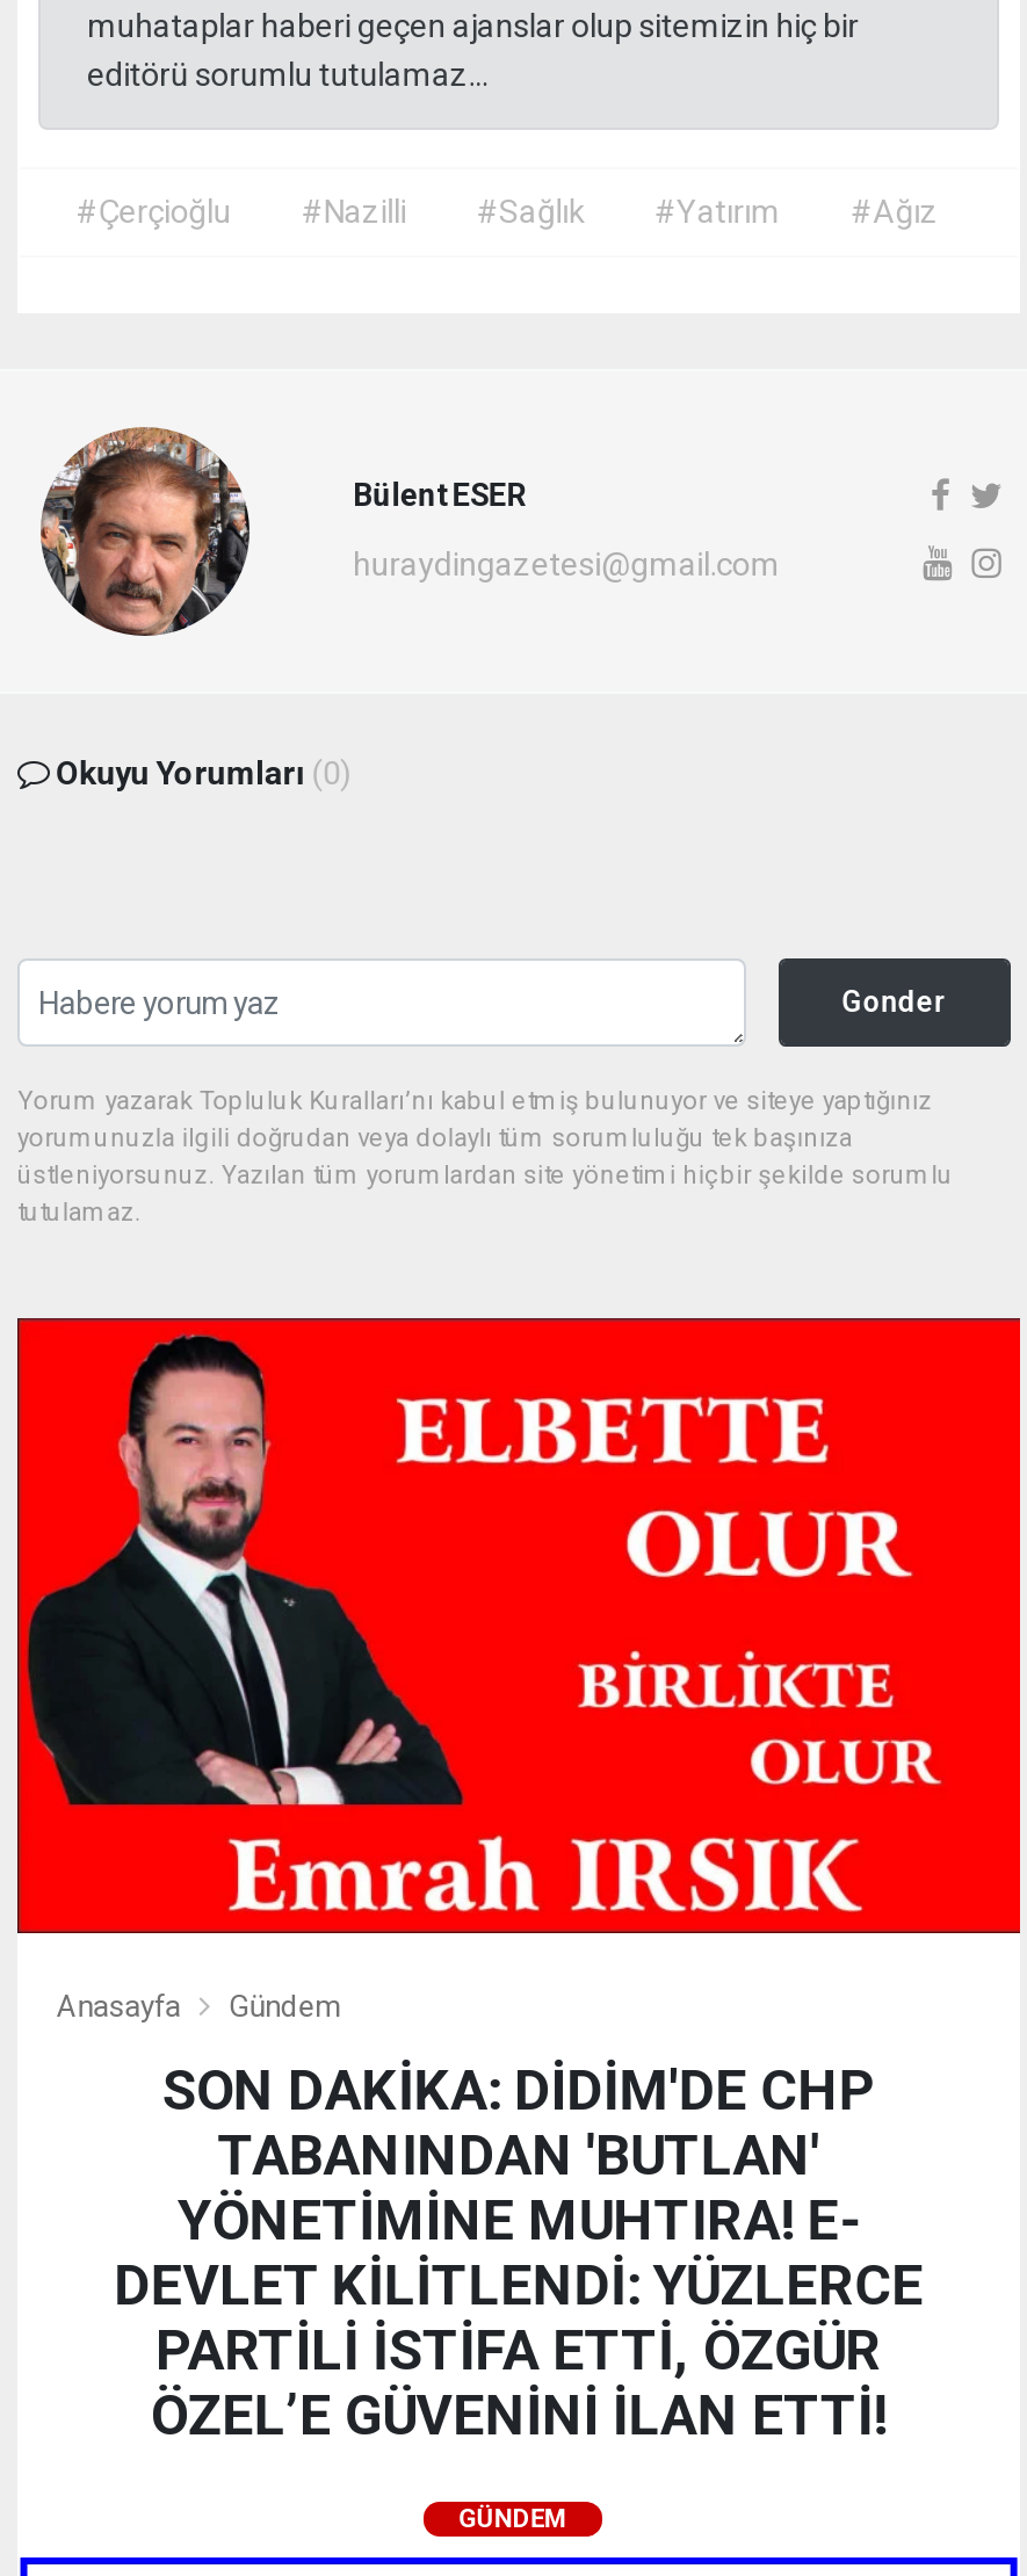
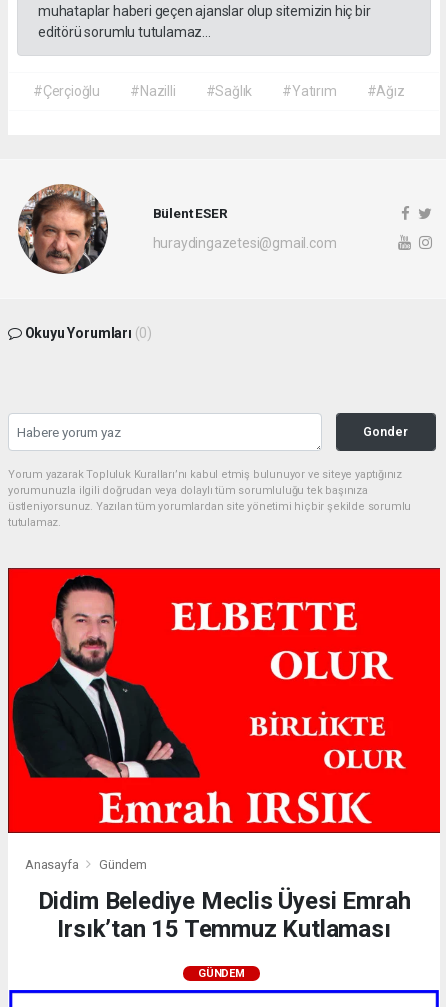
[114,2058,923,2448] SON DAKİKA: DİDİM'DE CHP | TABANINDAN 'BUTLAN' | YÖNETİMİNE MUHTIRA! E- | DEVLET KİLİTLENDİ: YÜZLERCE | PARTİLİ İSTİFA ETTİ, ÖZGÜR | ÖZEL’E GÜVENİNİ İLAN ETTİ! -> [38,887,410,943] Didim Belediye Meclis Üyesi Emrah | Irsık’tan 15 Temmuz Kutlaması

